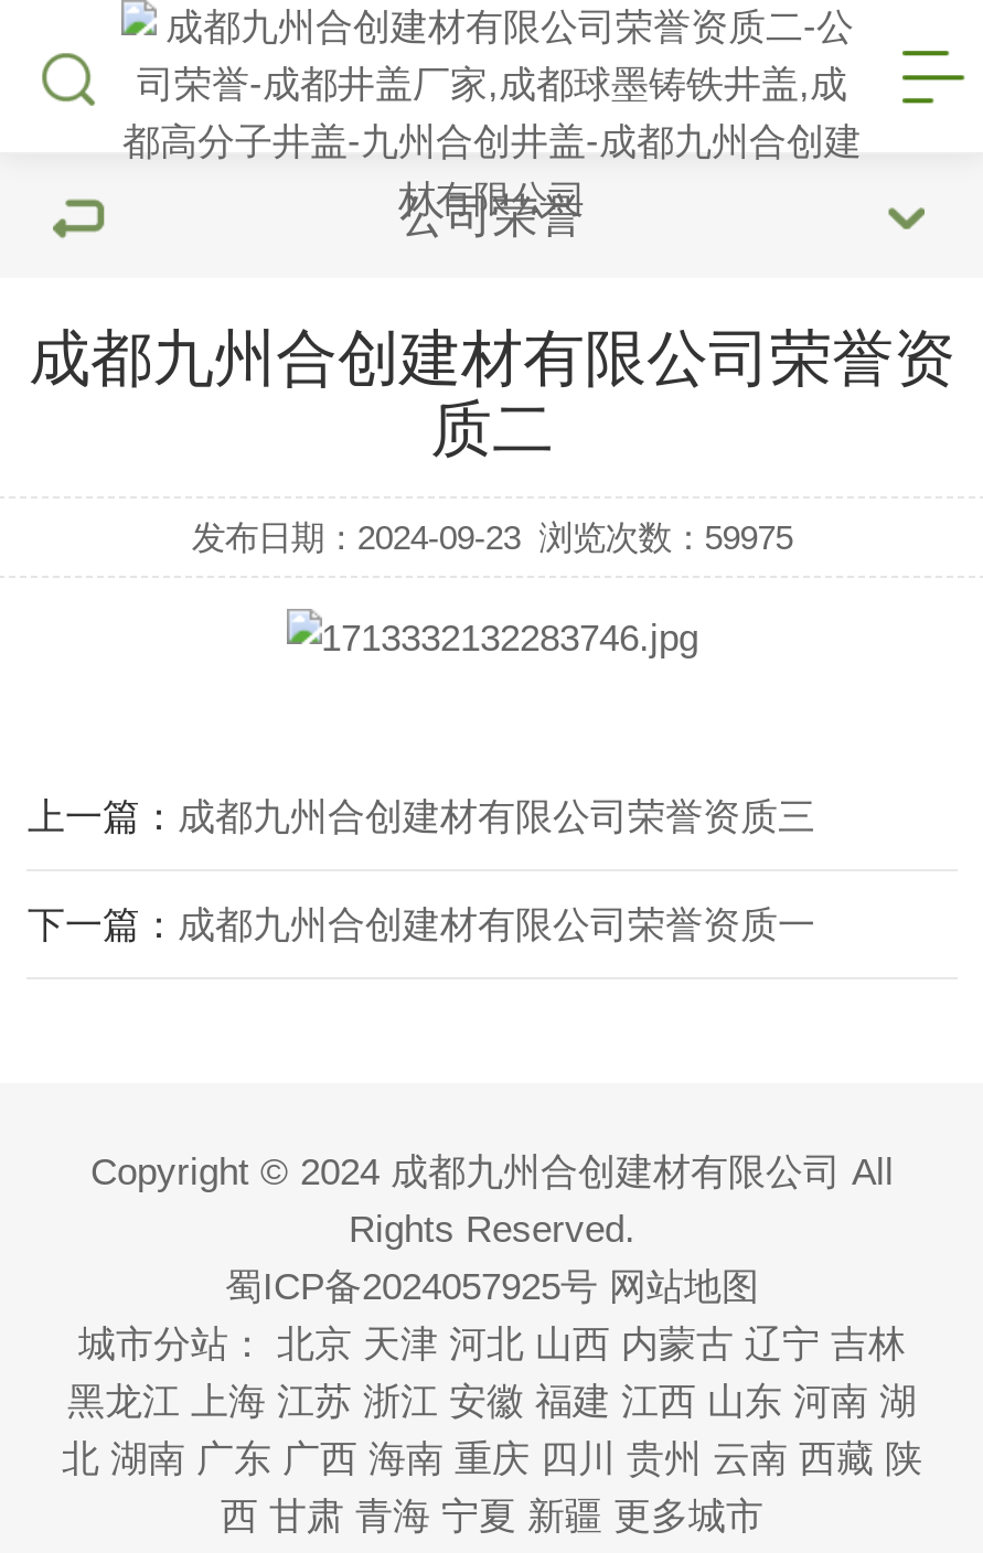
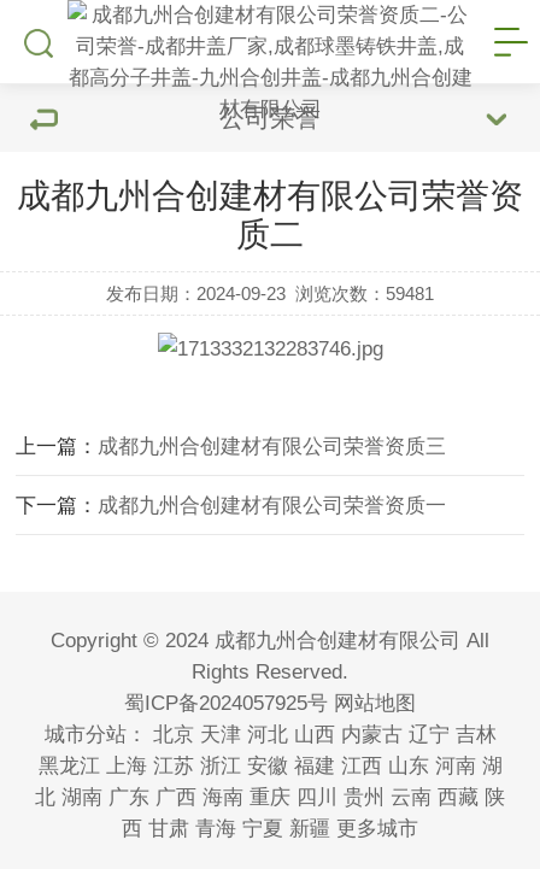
[192,518,793,556] 发布日期：2024-09-23 浏览次数：59975 -> [106,283,434,304] 发布日期：2024-09-23 浏览次数：59481

